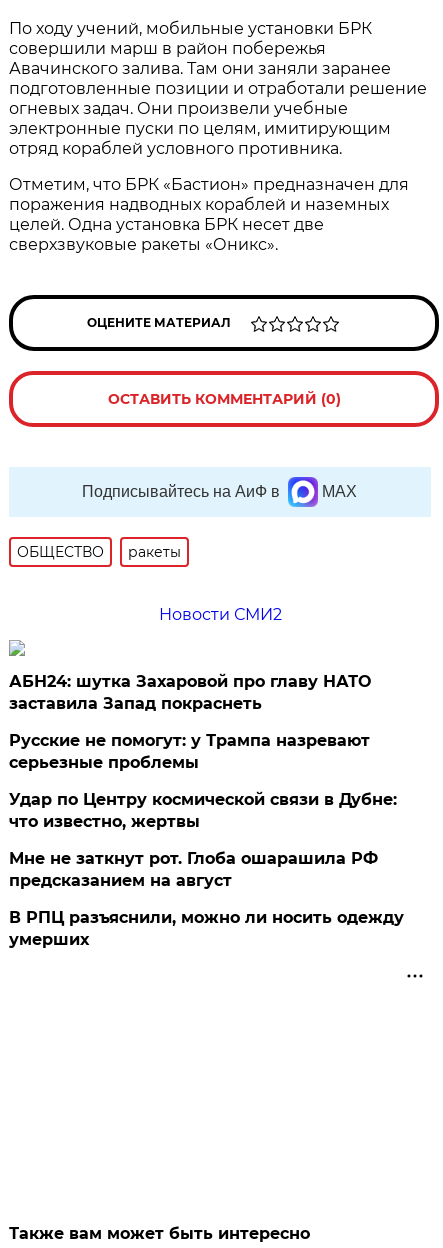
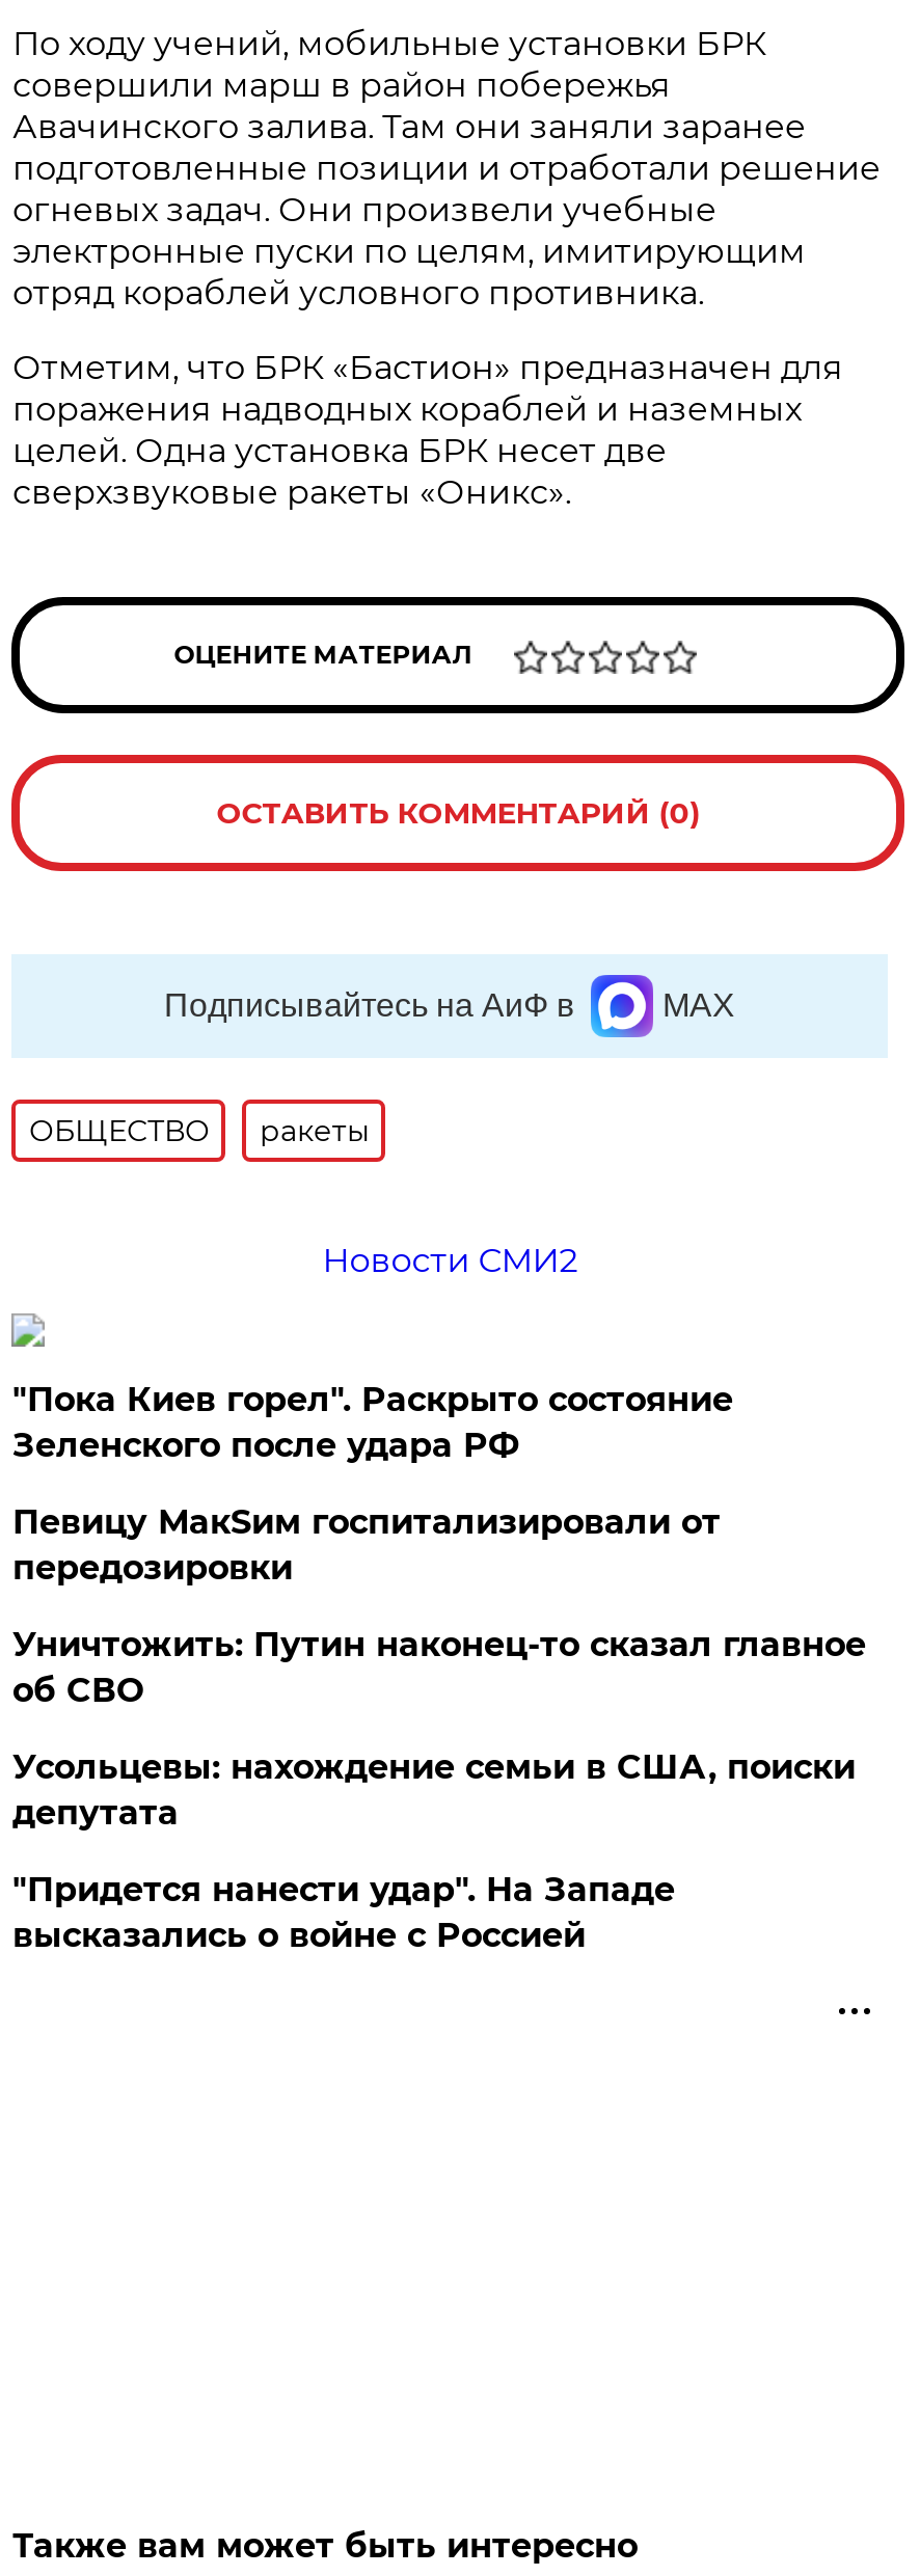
[9,672,371,713] АБН24: шутка Захаровой про главу НАТО | заставила Запад покраснеть -> [12,1380,733,1465] "Пока Киев горел". Раскрыто состояние | Зеленского после удара РФ
[9,731,370,772] Русские не помогут: у Трампа назревают | серьезные проблемы -> [12,1502,720,1588] Певицу МакSим госпитализировали от | передозировки
[9,790,397,831] Удар по Центру космической связи в Дубне: | что известно, жертвы -> [12,1625,866,1710] Уничтожить: Путин наконец-то сказал главное | об СВО
[9,849,378,890] Мне не заткнут рот. Глоба ошарашила РФ | предсказанием на август -> [12,1747,855,1833] Усольцевы: нахождение семьи в США, поиски | депутата
[9,908,404,949] В РПЦ разъяснили, можно ли носить одежду | умерших -> [12,1870,675,1955] "Придется нанести удар". На Западе | высказались о войне с Россией

